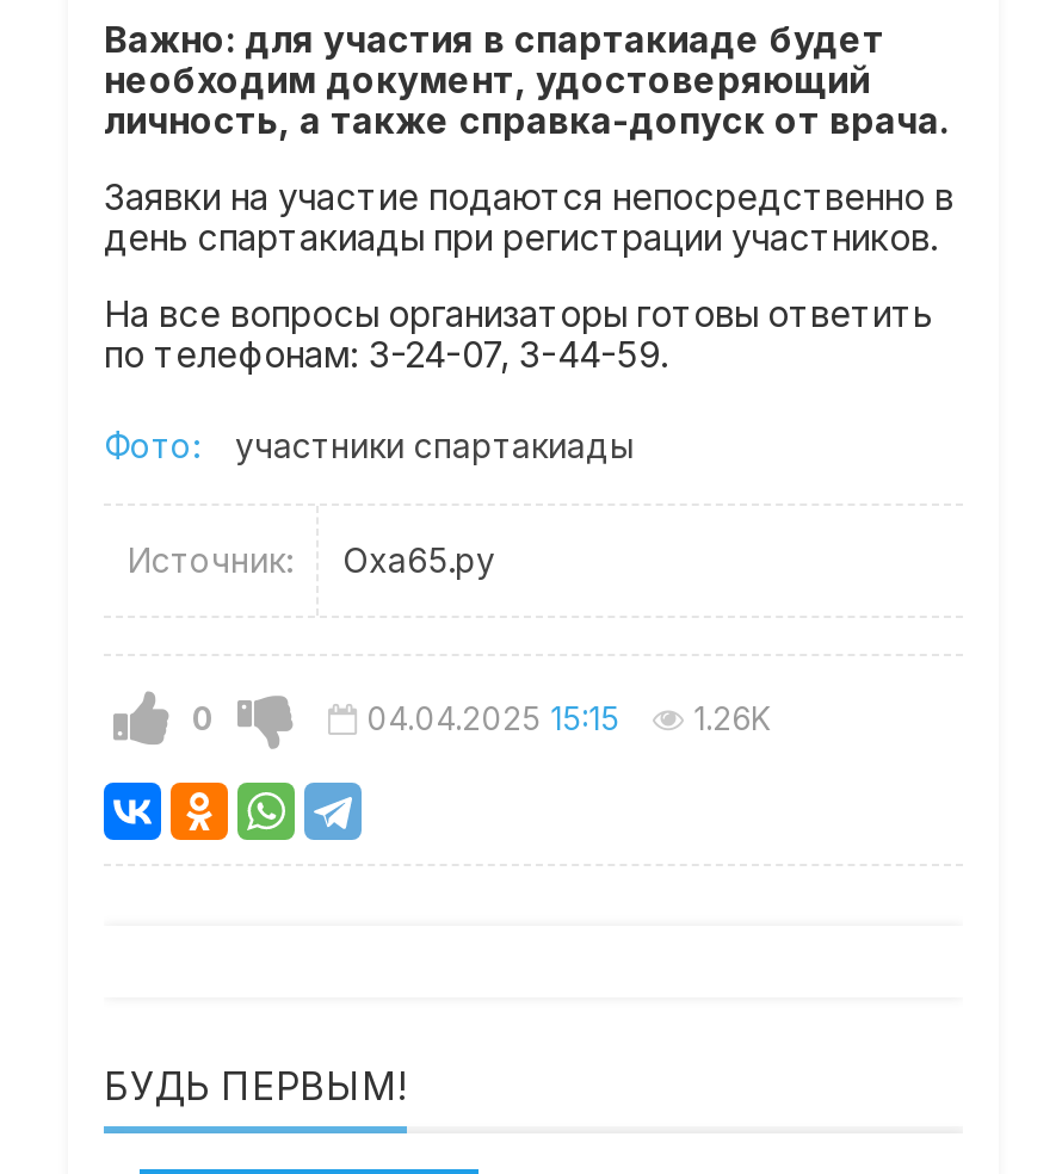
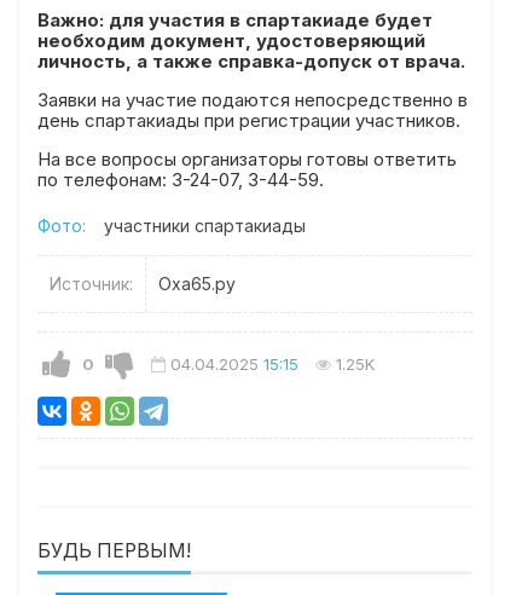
[366,698,770,737] 04.04.2025 15:15 1.26K -> [170,354,375,373] 04.04.2025 15:15 1.25K

